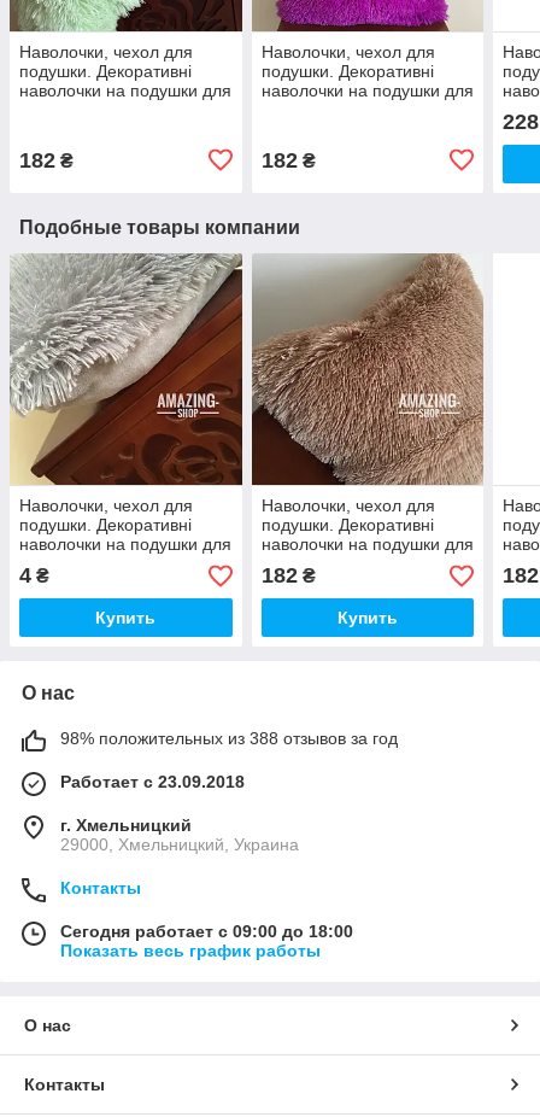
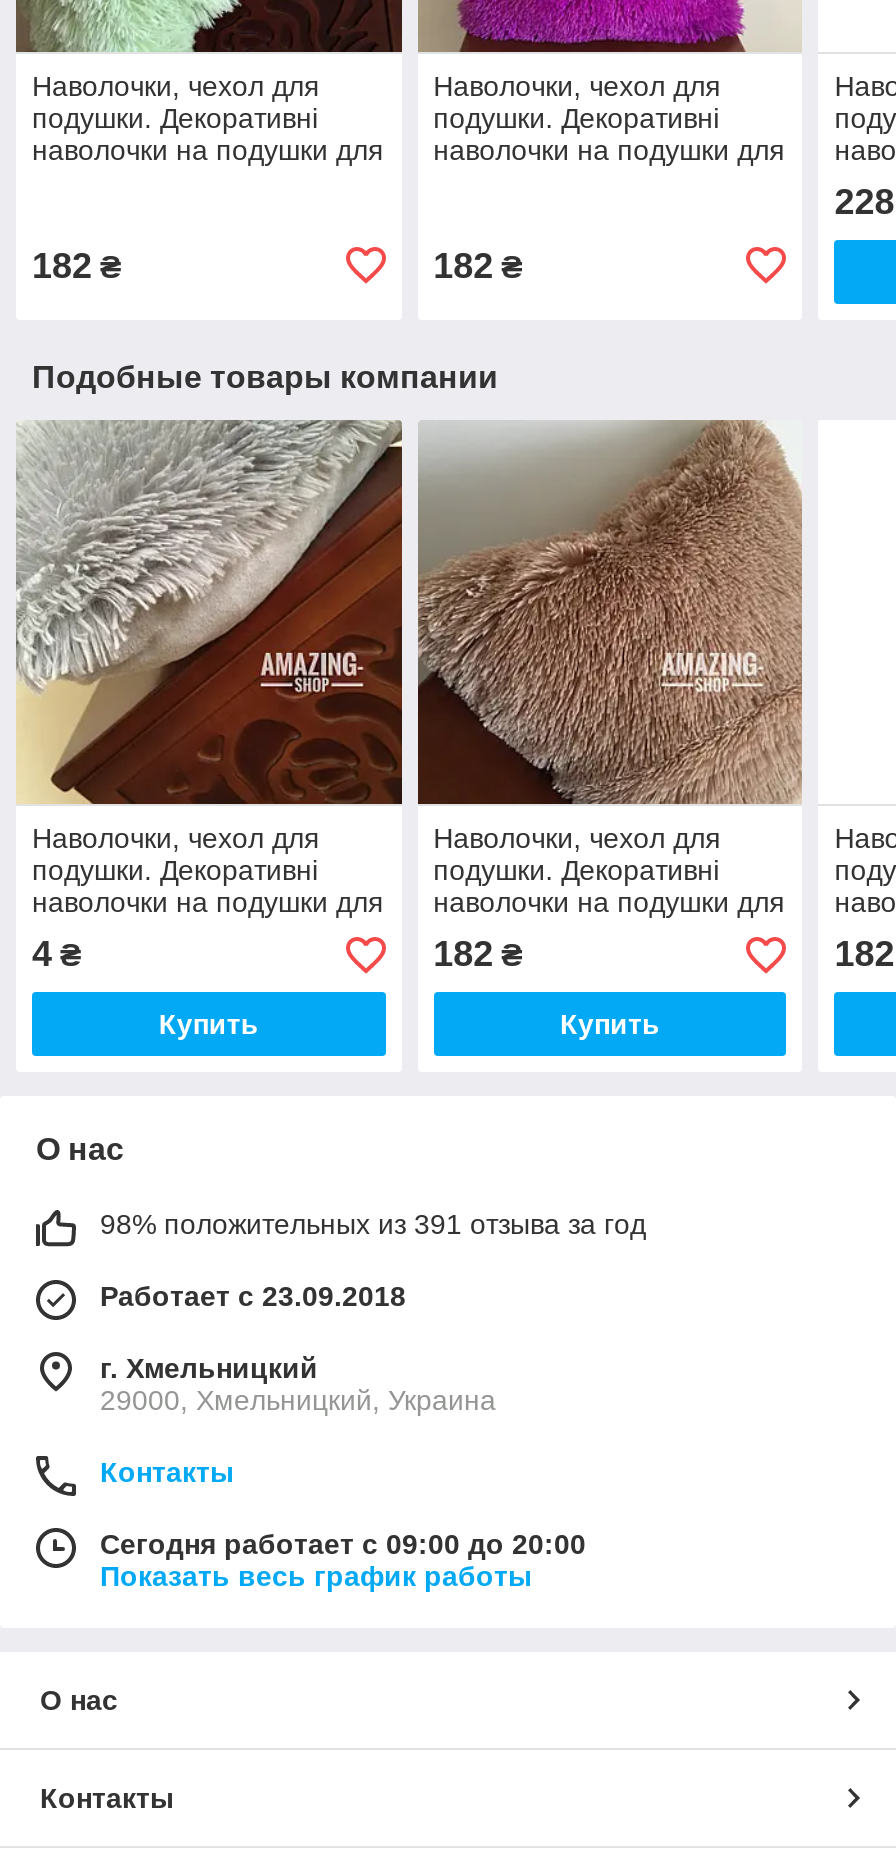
[60,729,398,748] 98% положительных из 388 отзывов за год -> [100,1209,646,1241] 98% положительных из 391 отзыва за год
[60,922,353,941] Сегодня работает с 09:00 до 18:00 -> [100,1529,586,1561] Сегодня работает с 09:00 до 20:00

